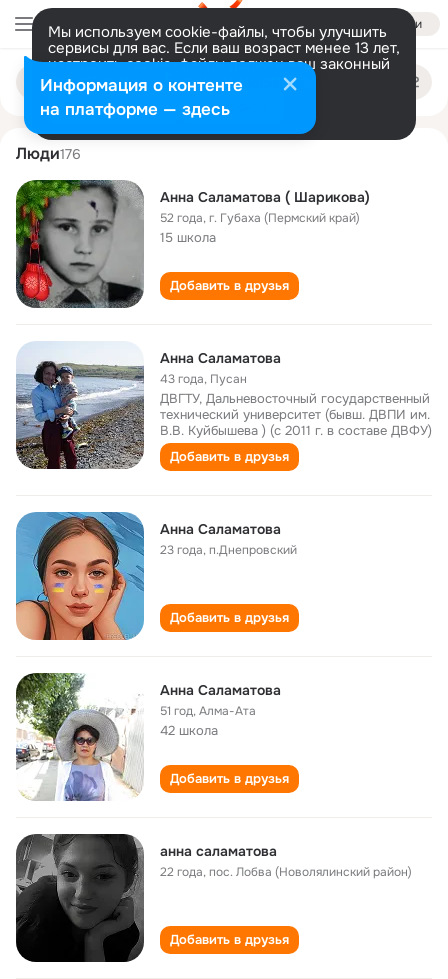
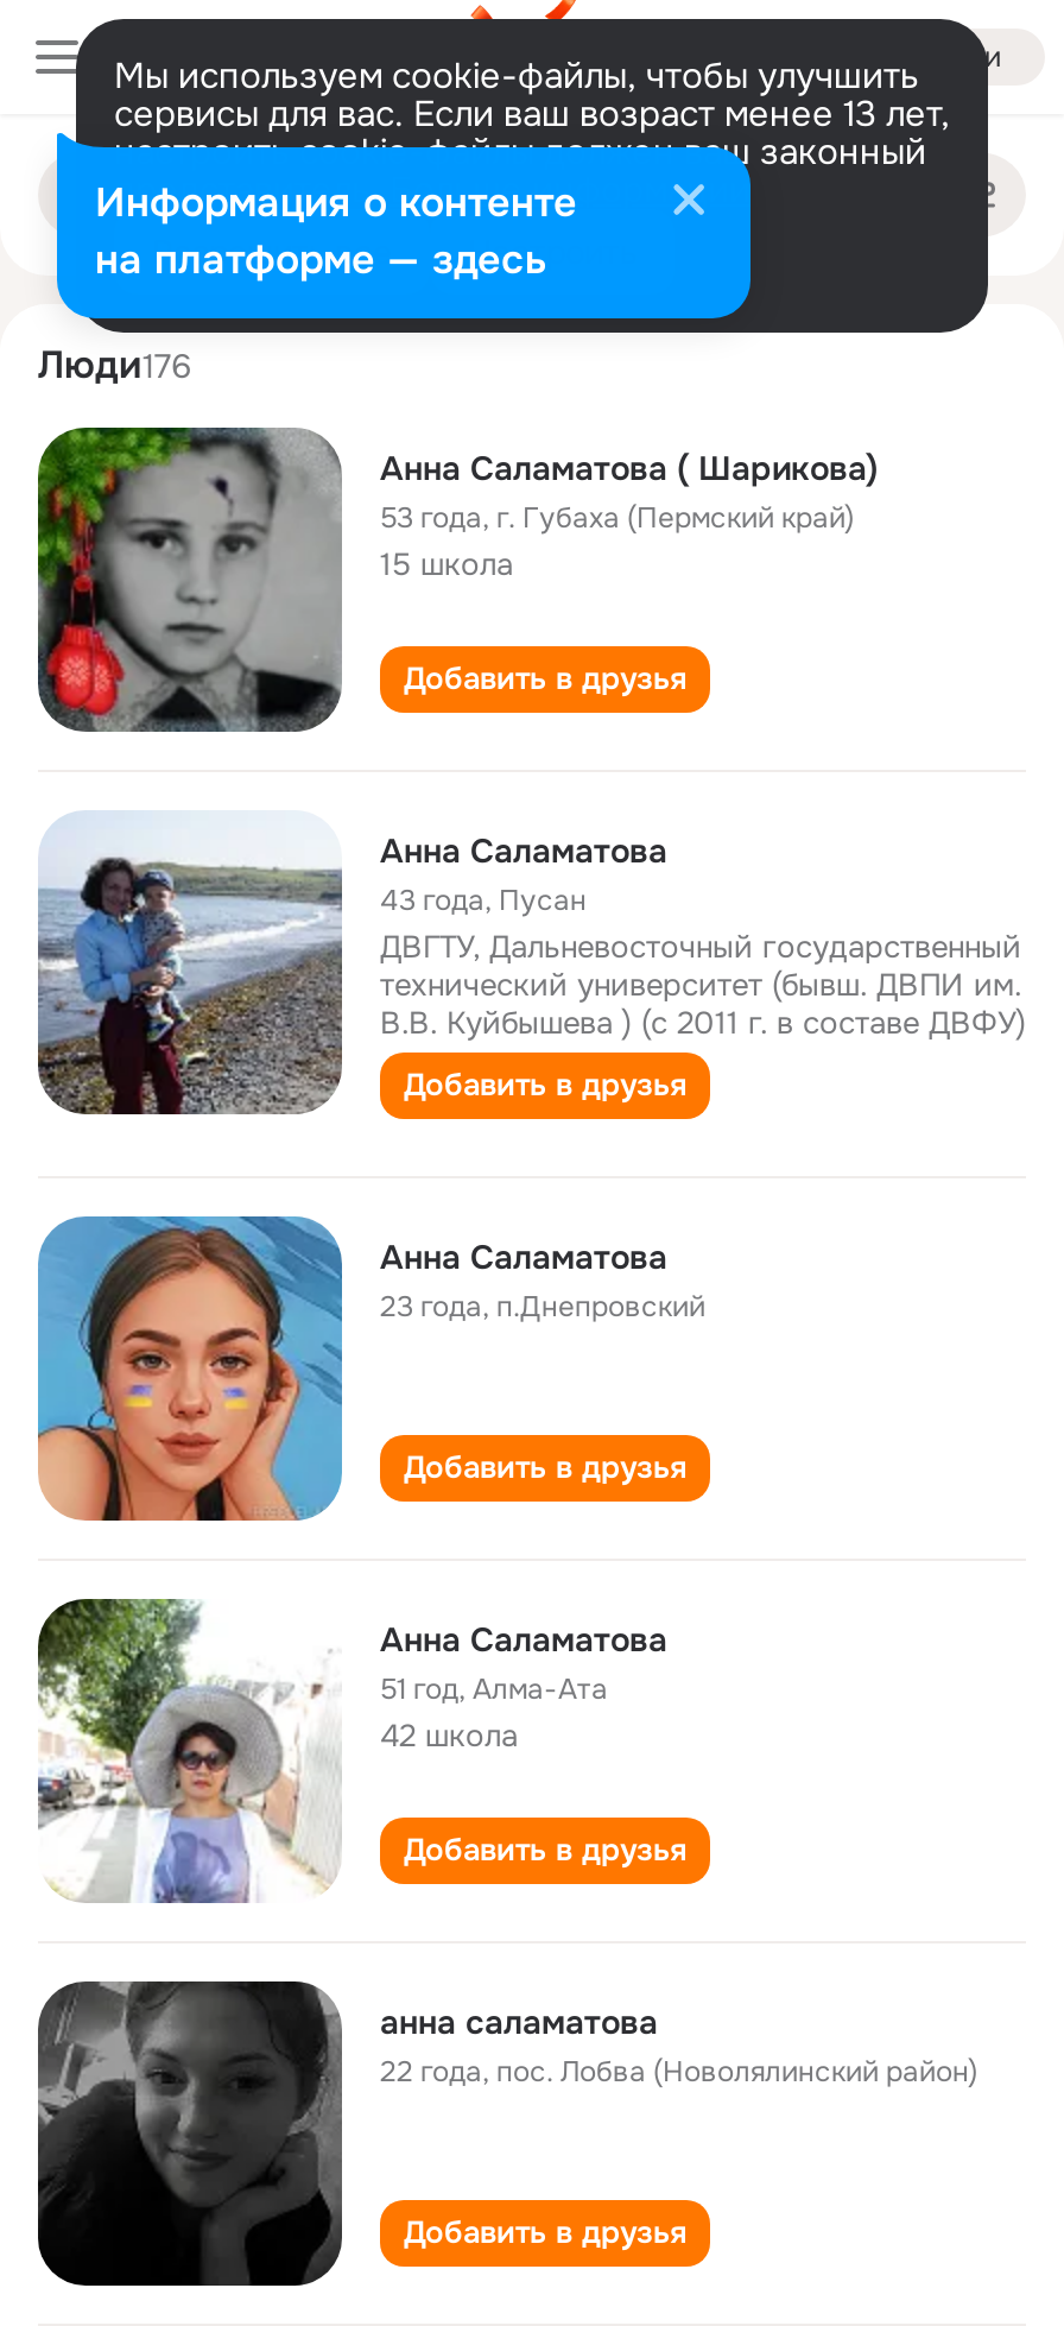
[160,210,360,226] 52 года, г. Губаха (Пермский край) -> [380,499,855,537] 53 года, г. Губаха (Пермский край)

